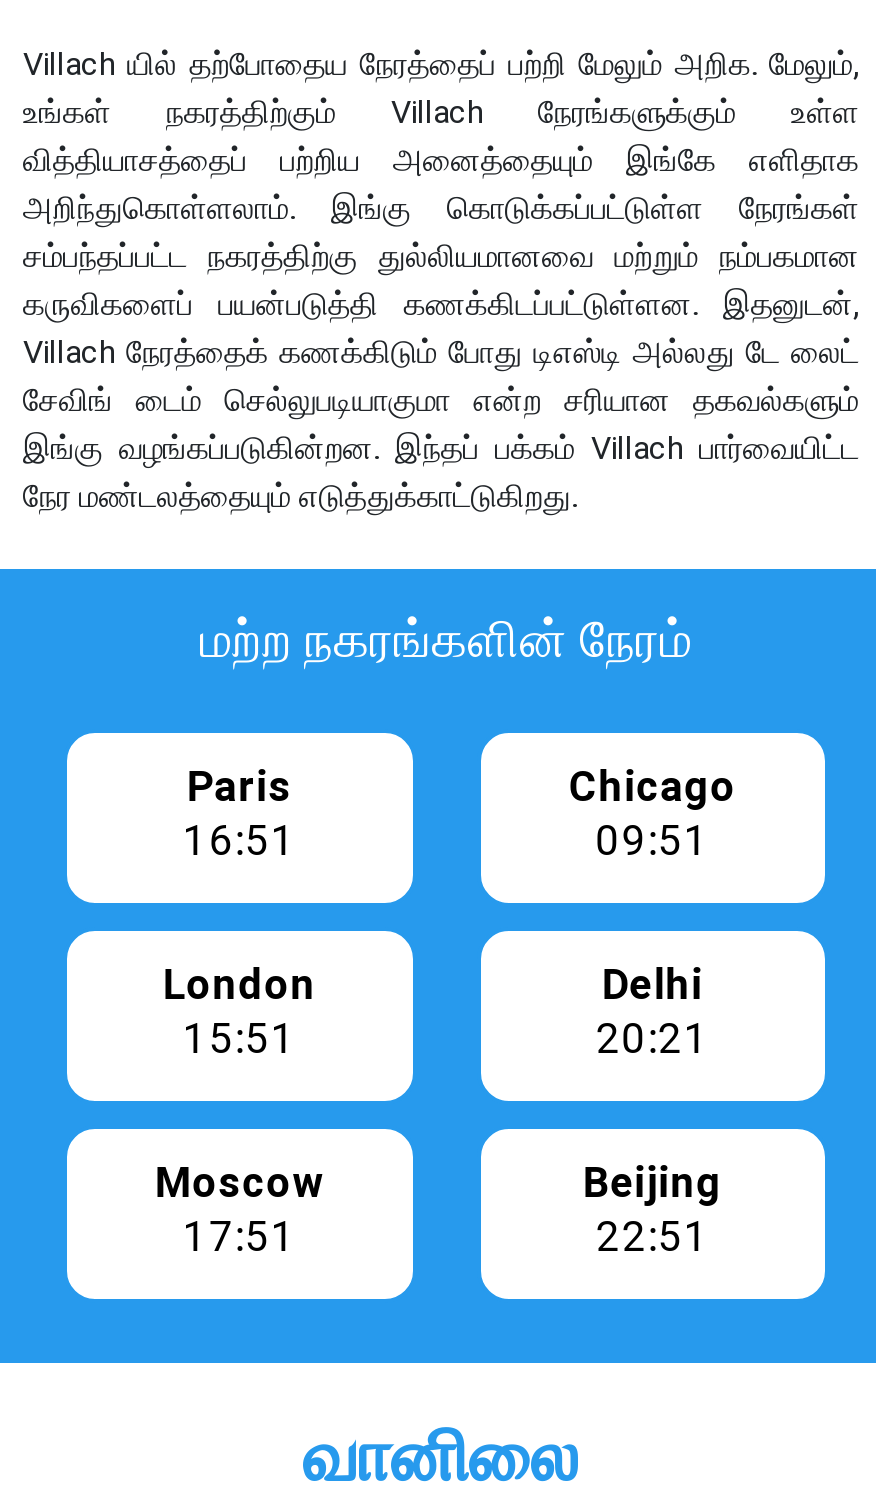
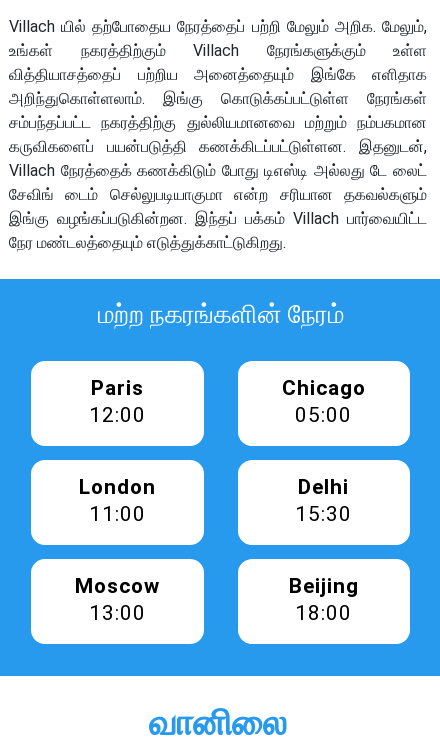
[183,817,297,865] 16:51 -> [89,403,146,427] 12:00
[595,817,709,865] 09:51 -> [295,403,352,427] 05:00
[183,1015,297,1063] 15:51 -> [89,502,146,526] 11:00
[595,1015,709,1063] 20:21 -> [295,502,352,526] 15:30
[183,1213,297,1261] 17:51 -> [89,601,146,625] 13:00
[595,1213,709,1261] 22:51 -> [295,601,352,625] 18:00

